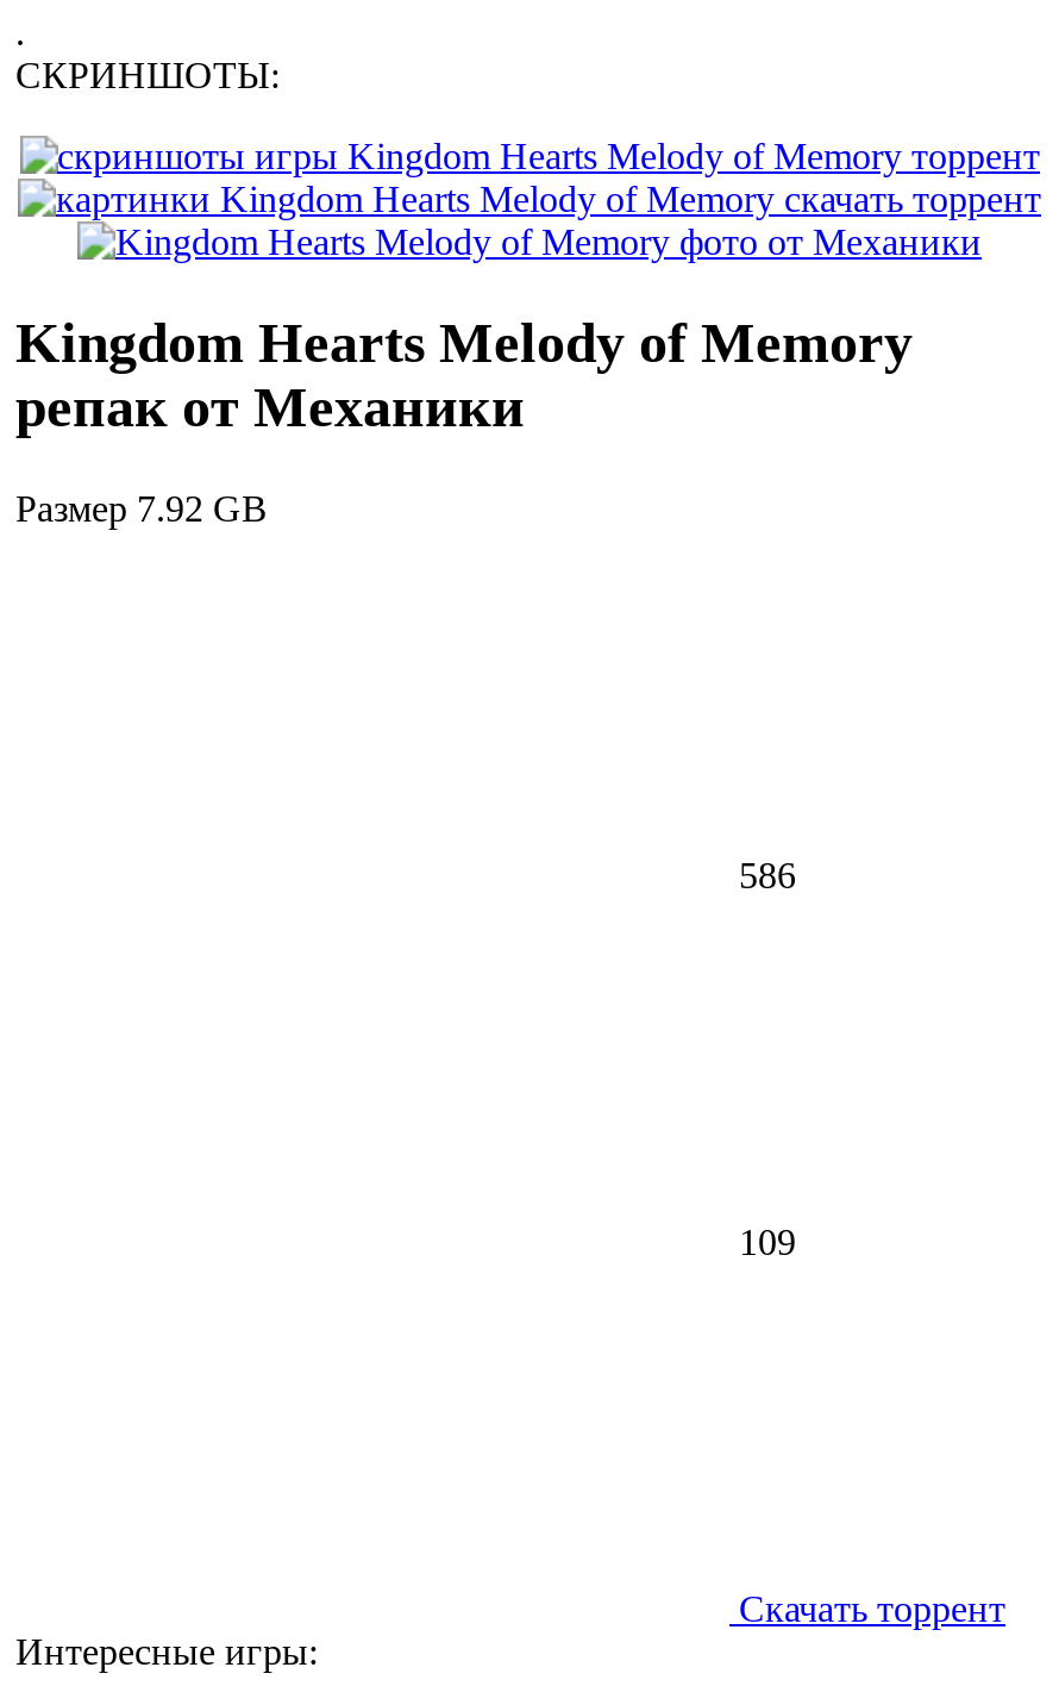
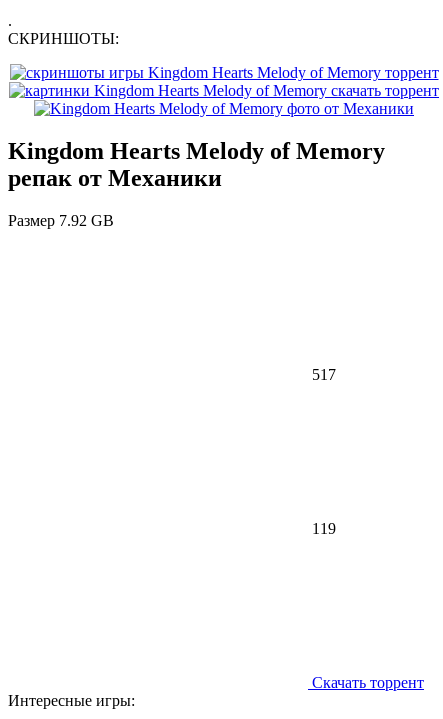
[739,854,796,894] 586 -> [312,366,336,383] 517
[739,1221,796,1261] 109 -> [312,520,336,537] 119

